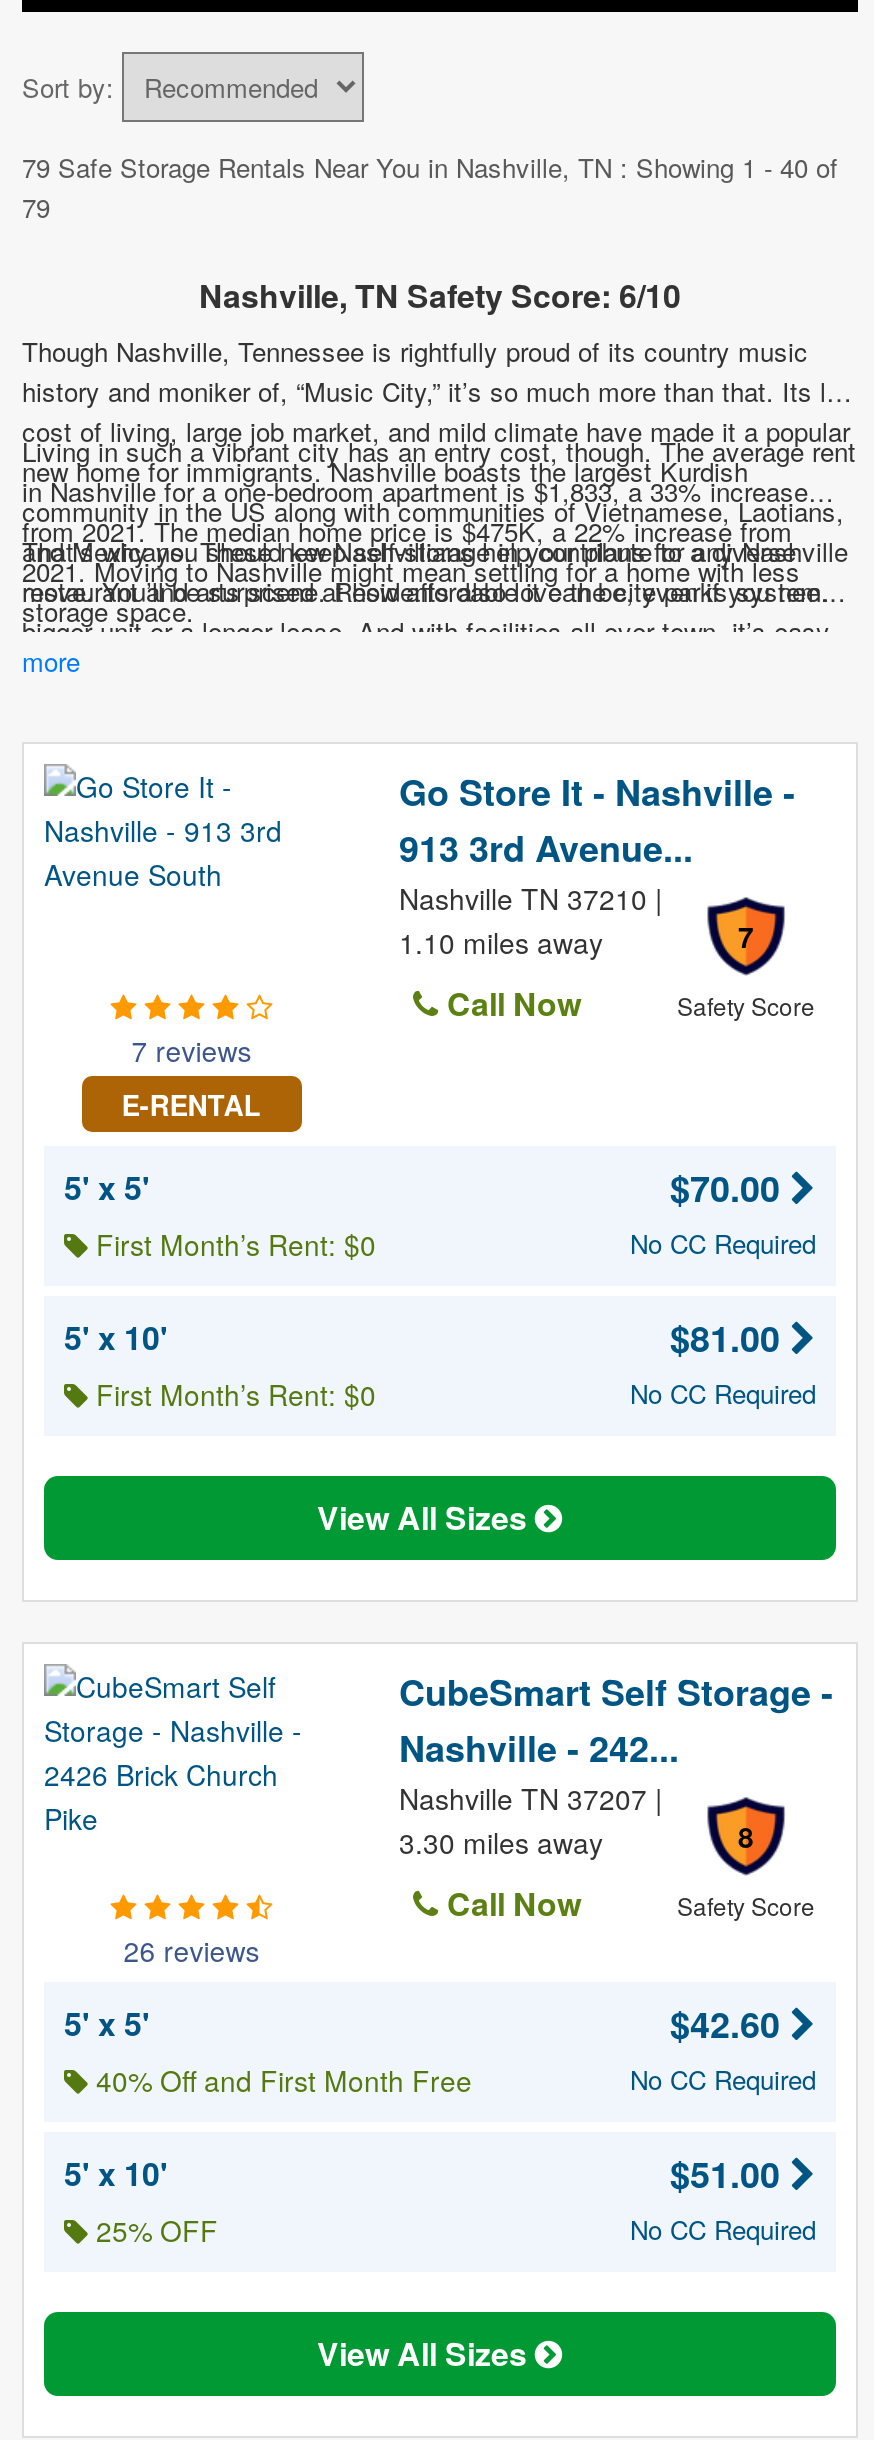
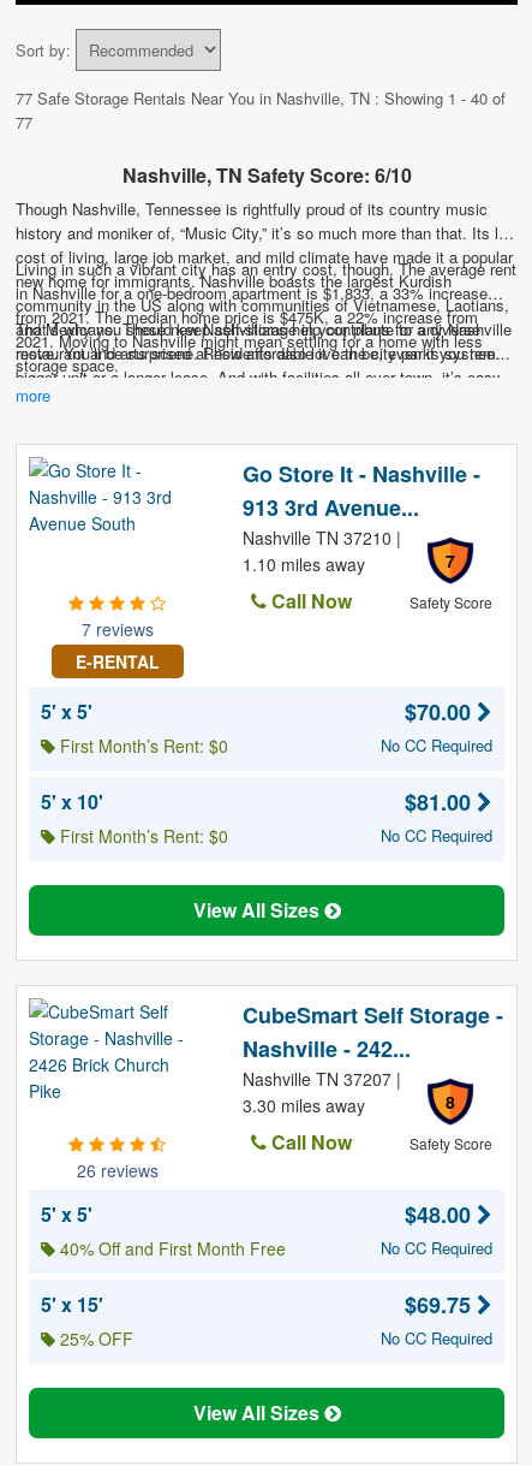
[22,148,838,186] 79 Safe Storage Rentals Near You in Nashville, TN: Showing 1 - 40 of -> [16,87,506,109] 77 Safe Storage Rentals Near You in Nashville, TN: Showing 1 - 40 of
[22,188,50,226] 79 -> [16,111,32,133] 77
[670,1998,790,2050] $42.60 -> [405,1199,477,1230] $48.00
[64,2150,168,2196] 5' x 10' -> [41,1290,103,1318] 5' x 15'
[670,2148,790,2200] $51.00 -> [405,1289,477,1320] $69.75

